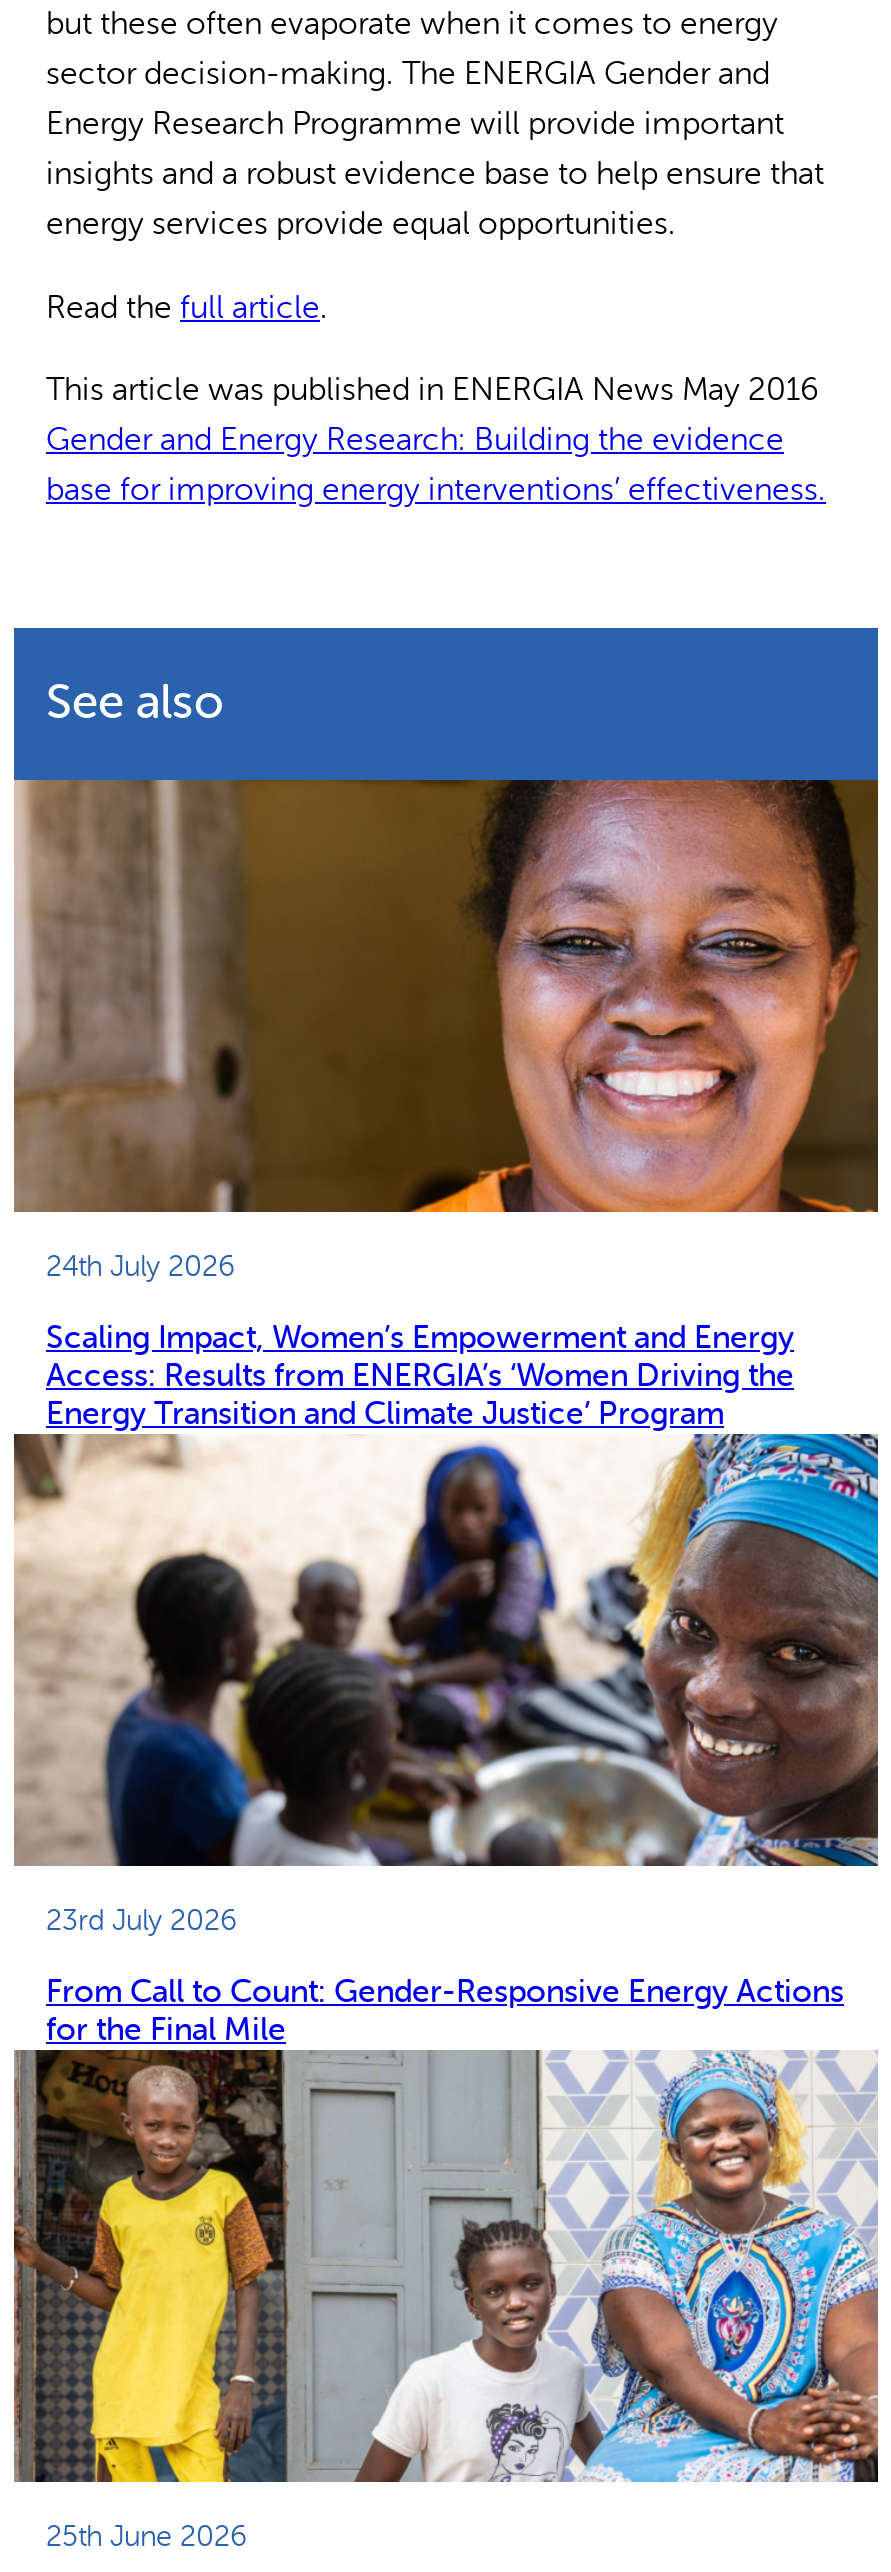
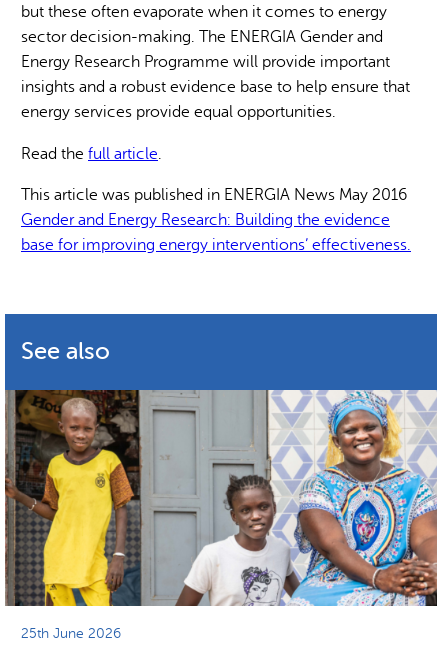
[14,778,880,1432] [image] | 24th July 2026 | Scaling Impact, Women’s Empowerment and Energy | Access: Results from ENERGIA’s ‘Women Driving the | Energy Transition and Climate Justice’ Program -> none
[12,1432,880,2048] [image] | 23rd July 2026 | From Call to Count: Gender-Responsive Energy Actions | for the Final Mile -> none

